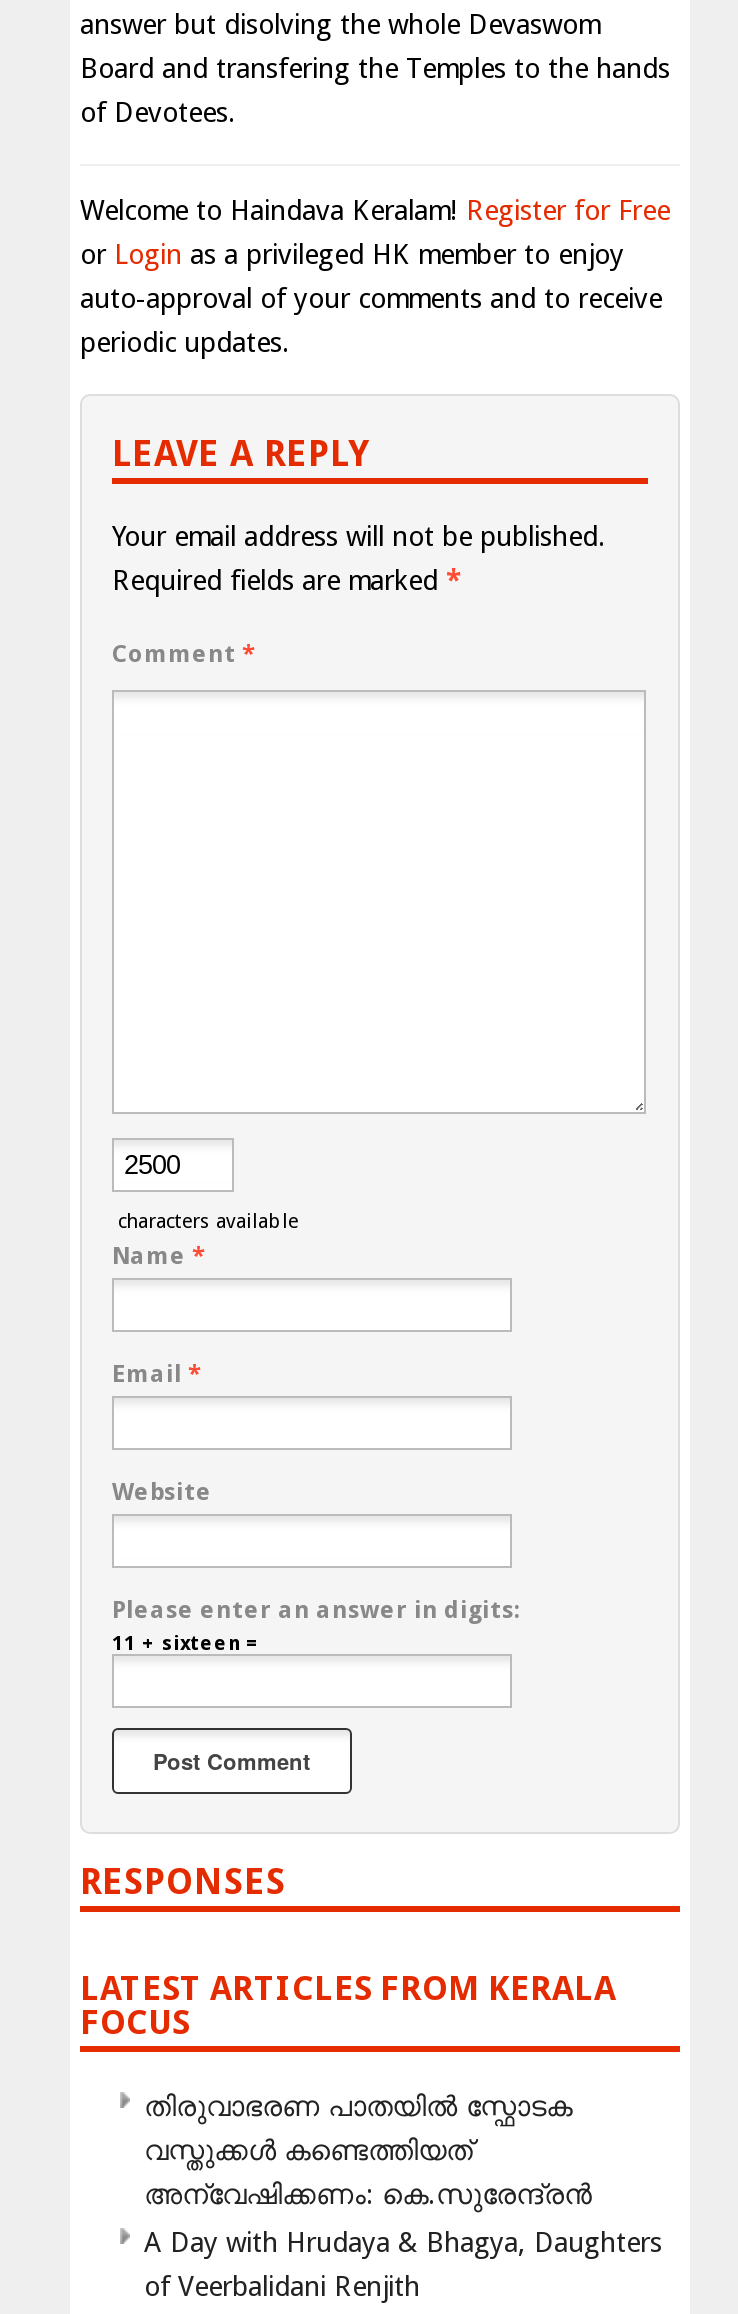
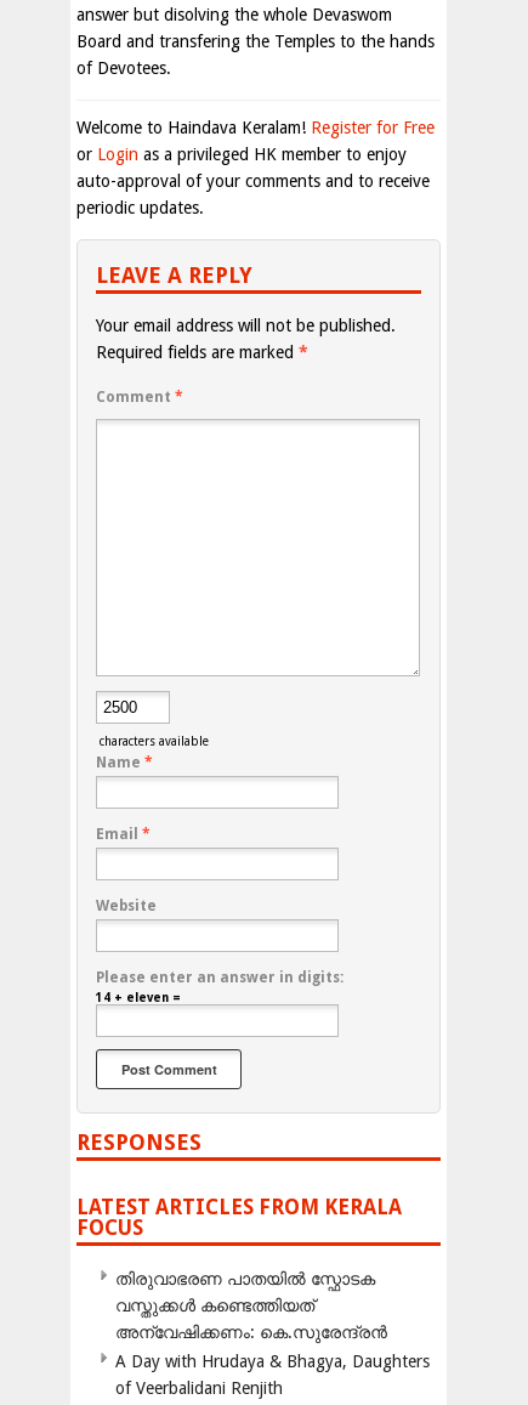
[112,1633,260,1655] 11 + sixteen = -> [96,991,181,1005] 14 + eleven =

